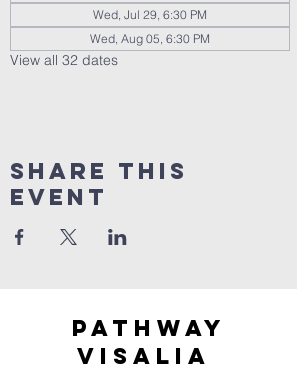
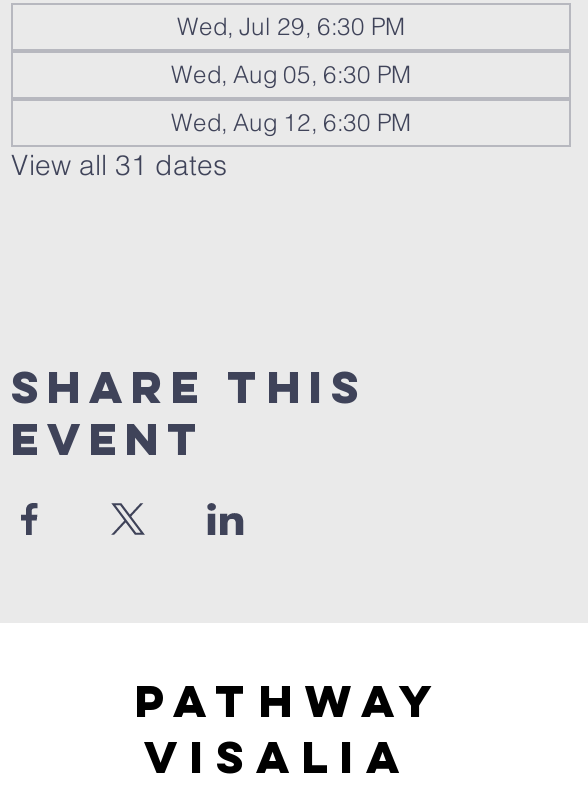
[10,51,118,69] View all 32 dates -> [11,107,411,183] Wed, Aug 12, 6:30 PM | View all 31 dates

